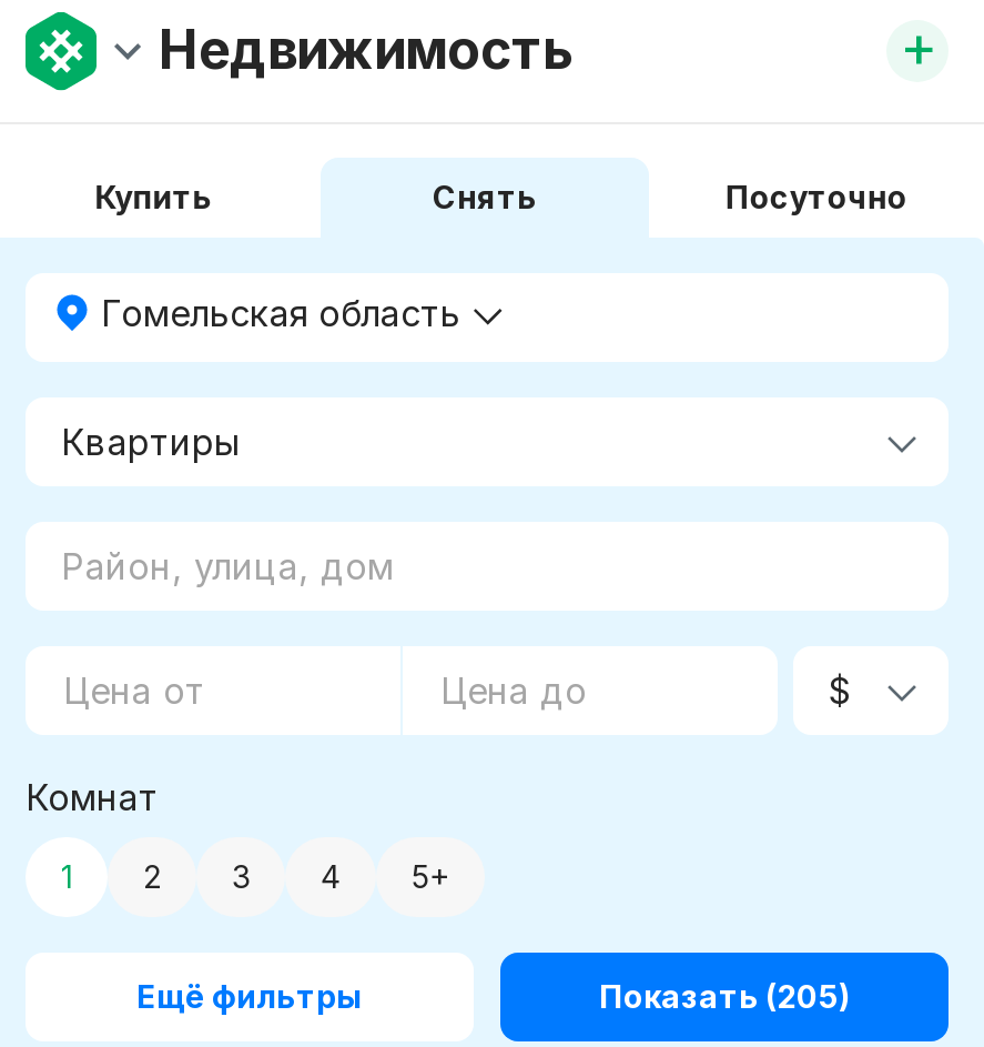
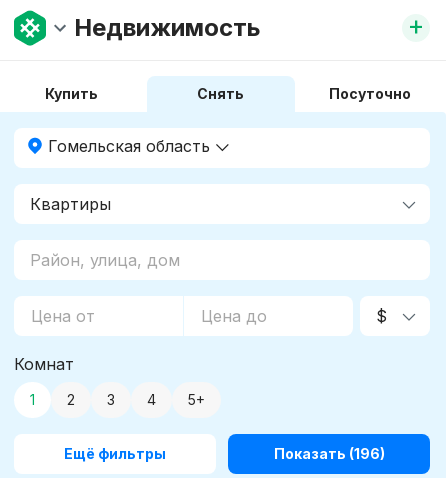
[599,977,850,1015] Показать (205) -> [273,445,384,462] Показать (196)

